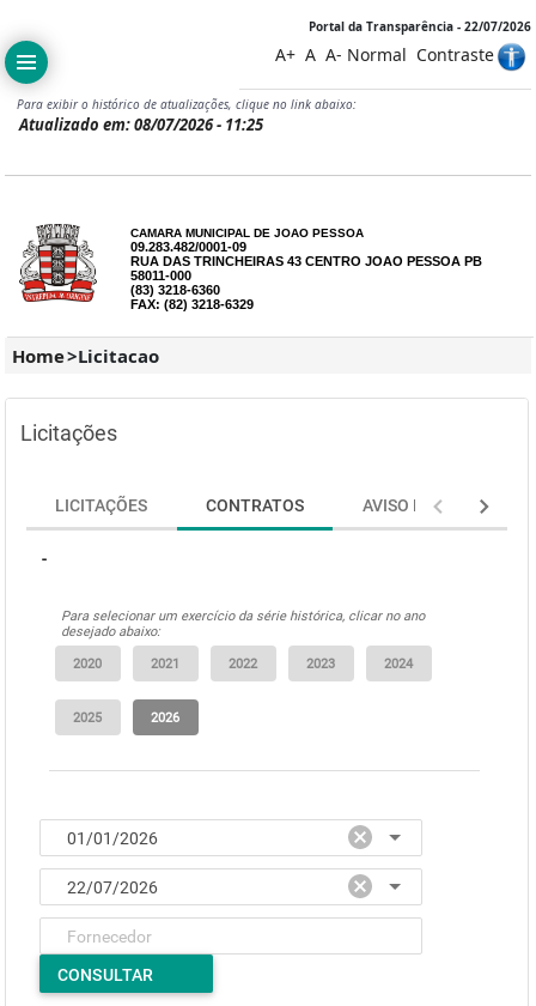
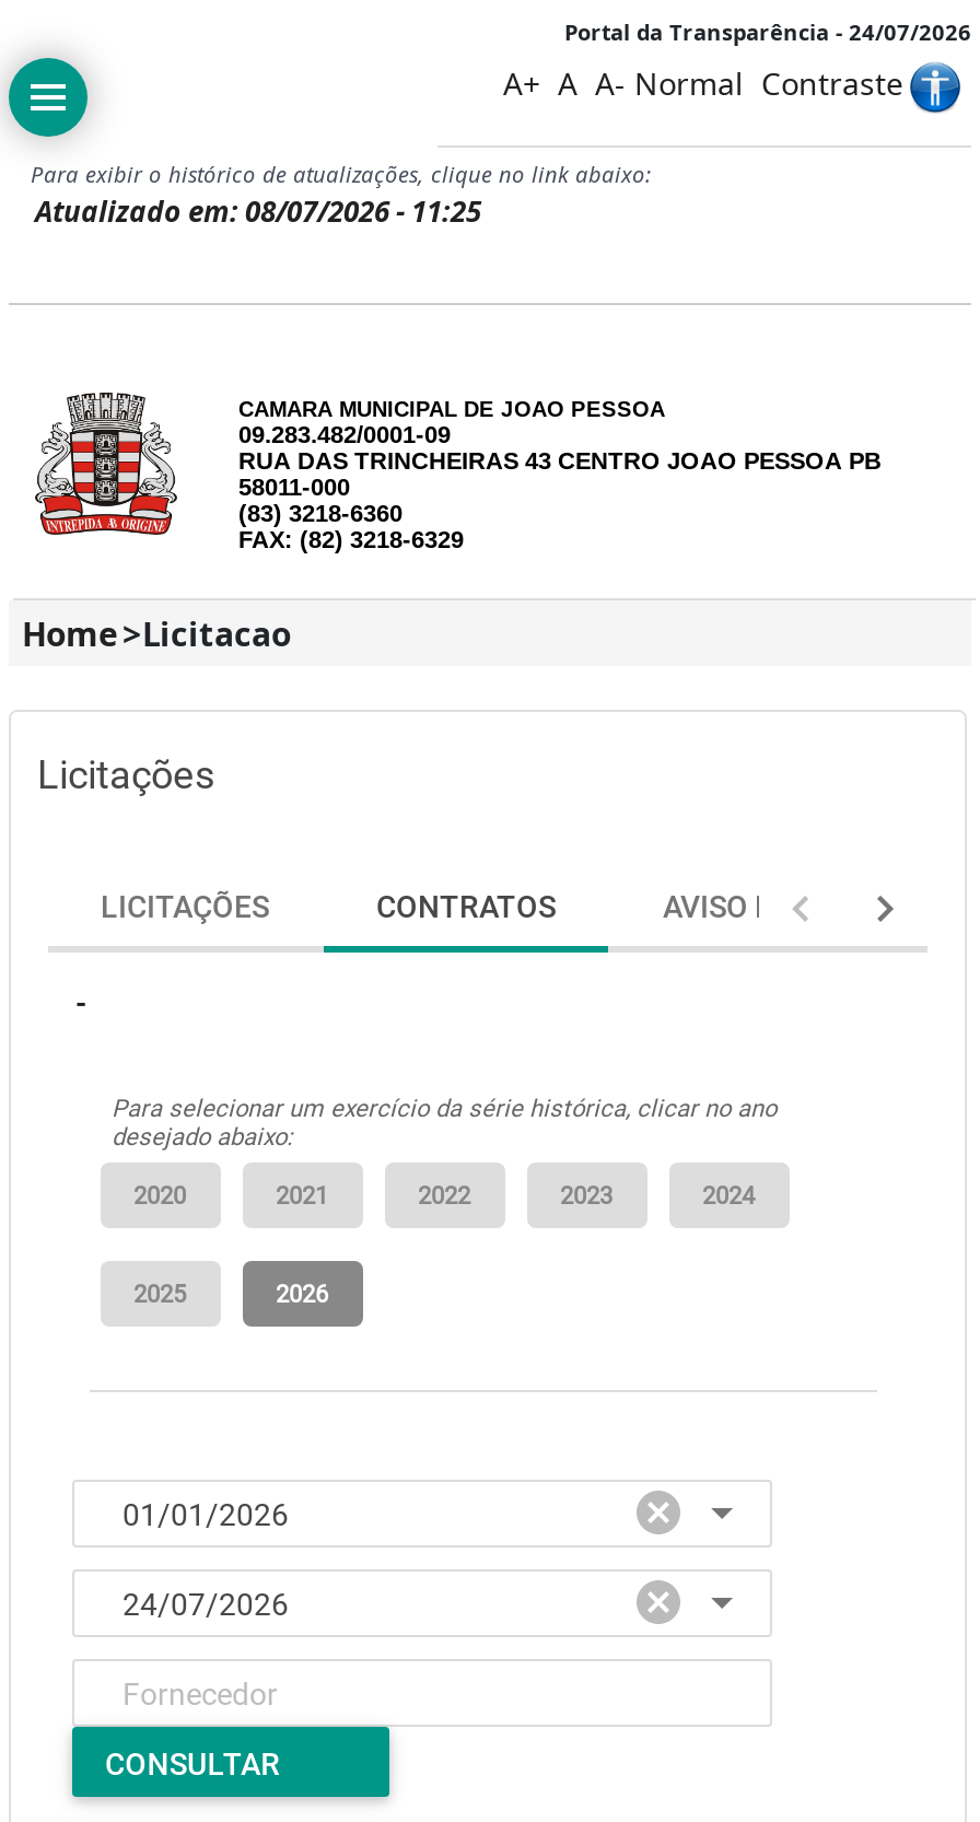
[309,18,531,35] Portal da Transparência - 22/07/2026 -> [564,16,971,47] Portal da Transparência - 24/07/2026

